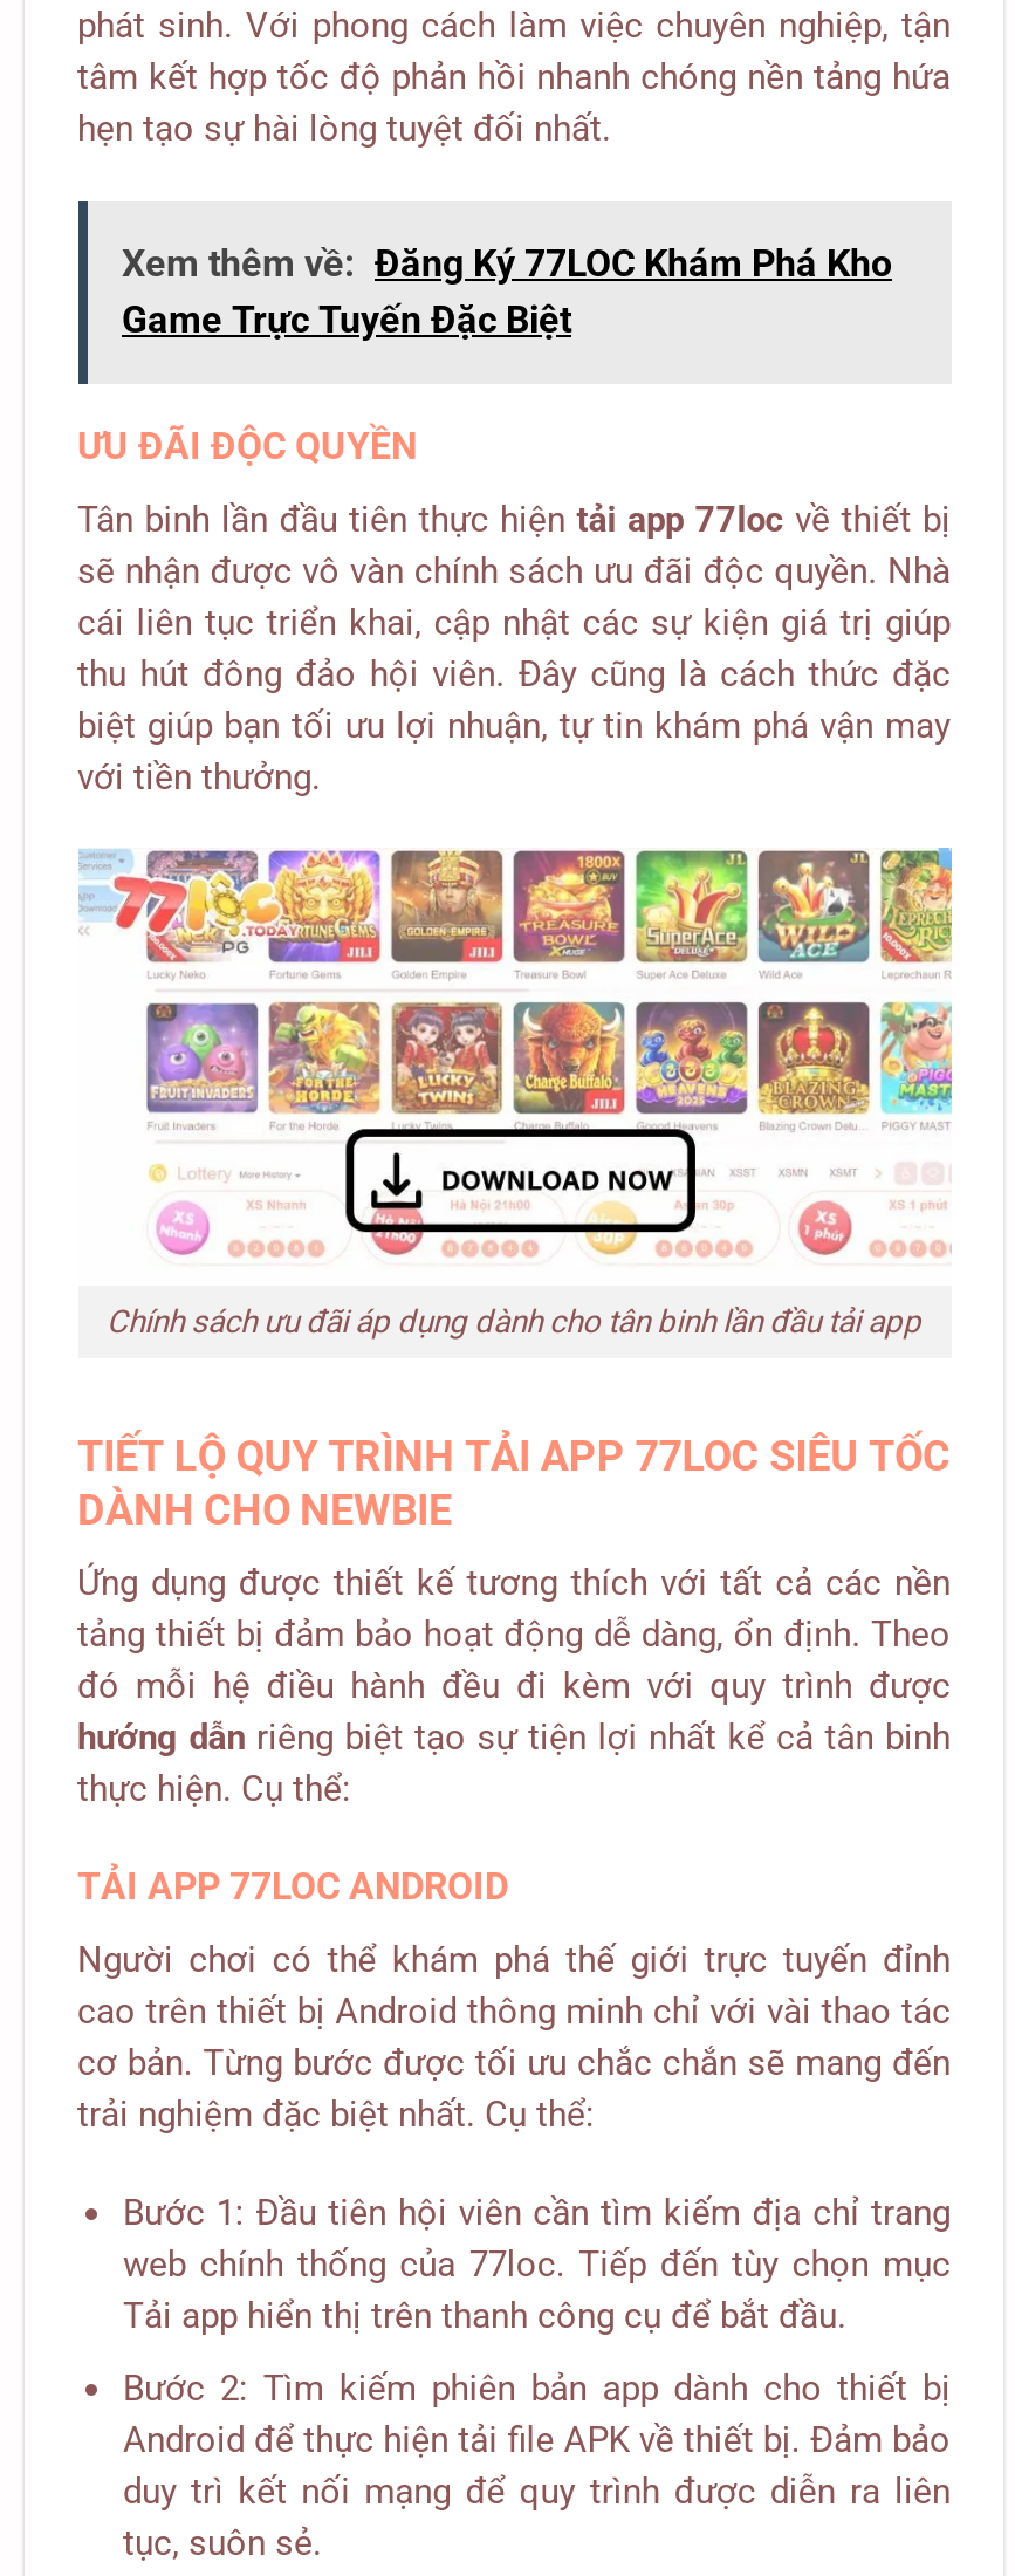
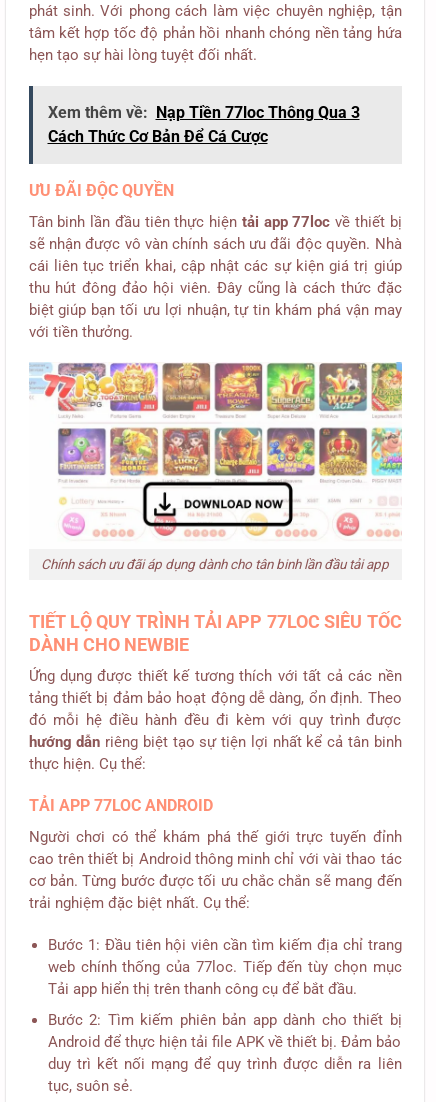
[122,241,892,341] Xem thêm về: Đăng Ký 77LOC Khám Phá Kho | Game Trực Tuyến Đặc Biệt -> [47,103,359,146] Xem thêm về: Nạp Tiền 77loc Thông Qua 3 | Cách Thức Cơ Bản Để Cá Cược

